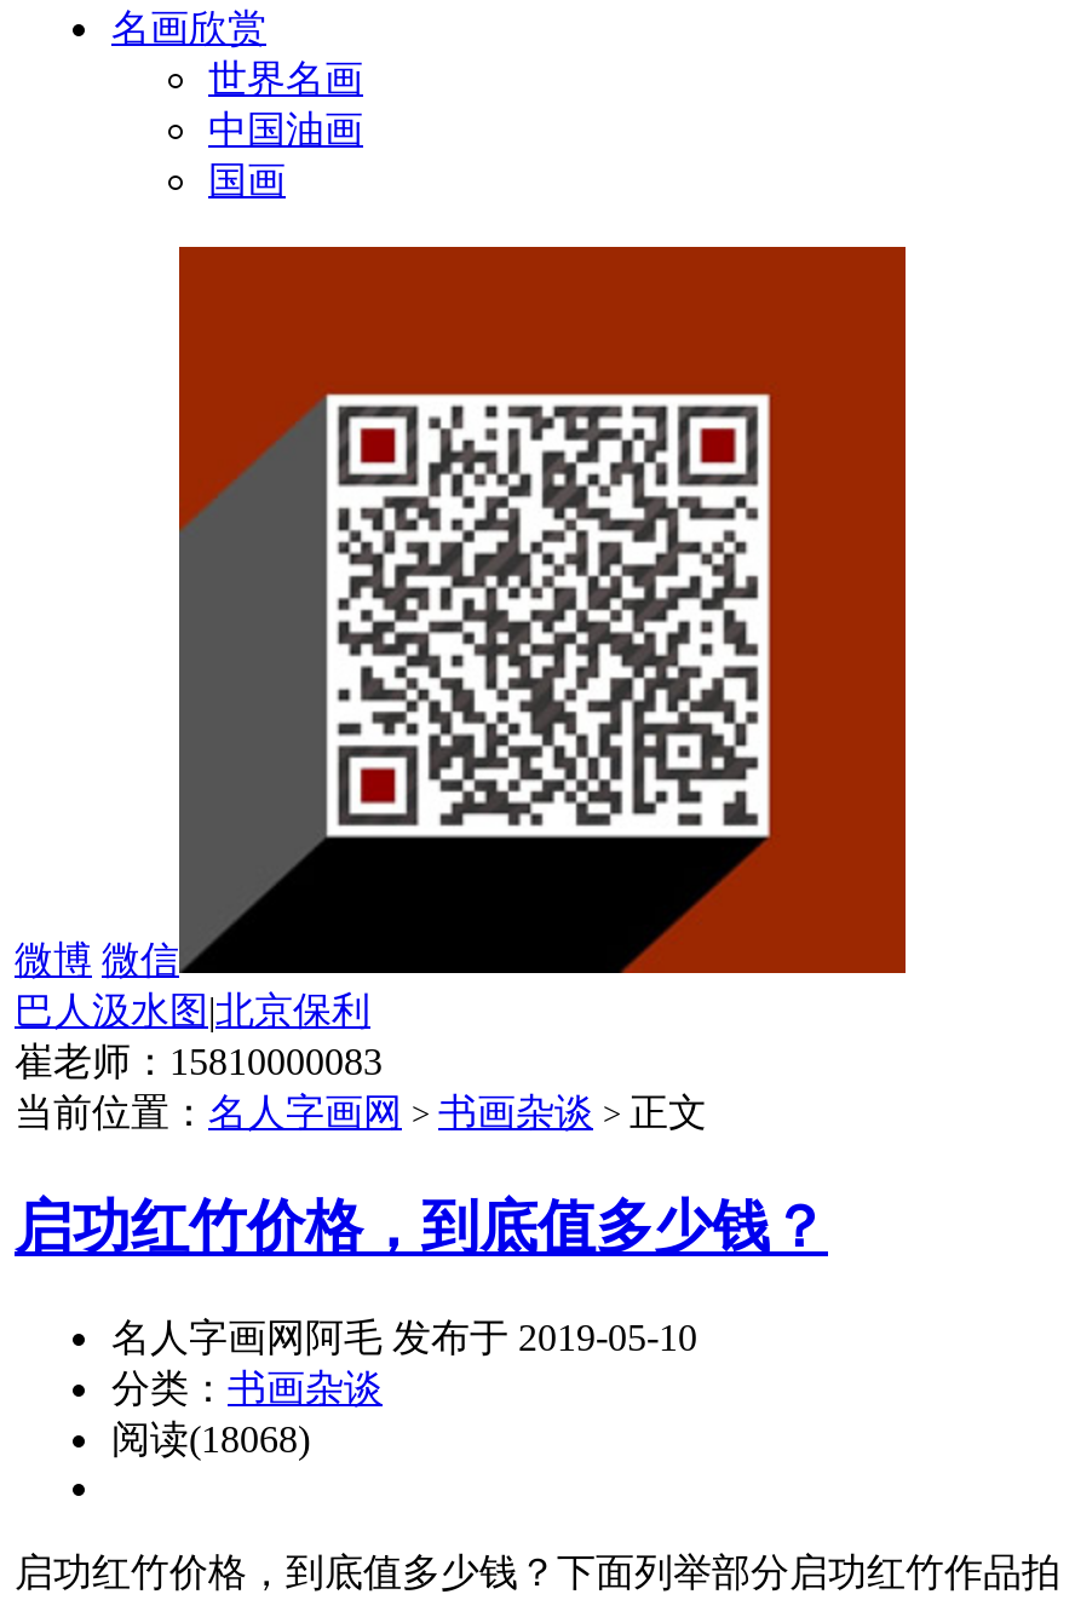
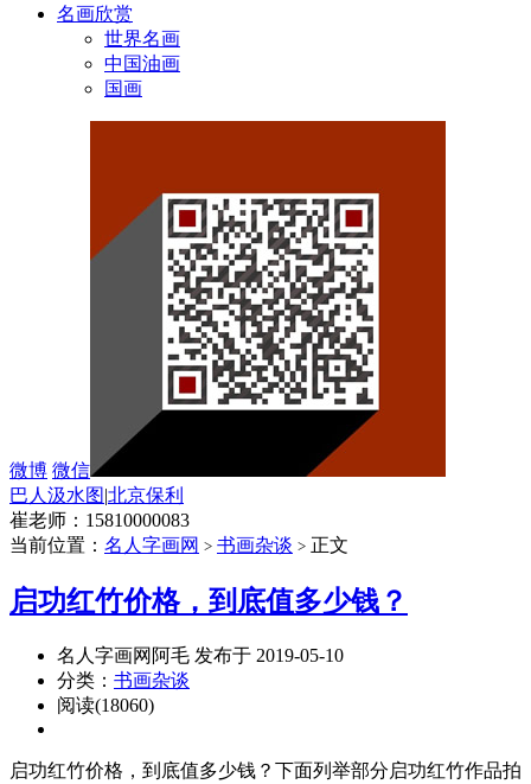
[111,1418,310,1459] 阅读(18068) -> [57,695,154,715] 阅读(18060)

